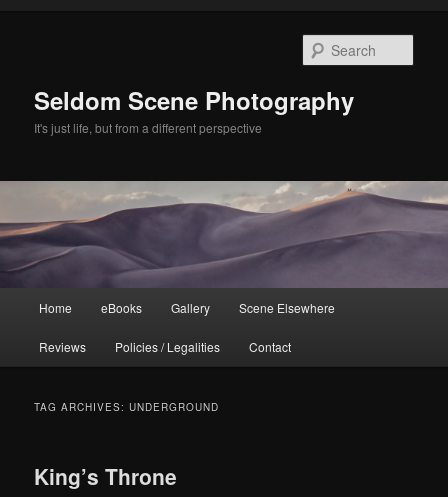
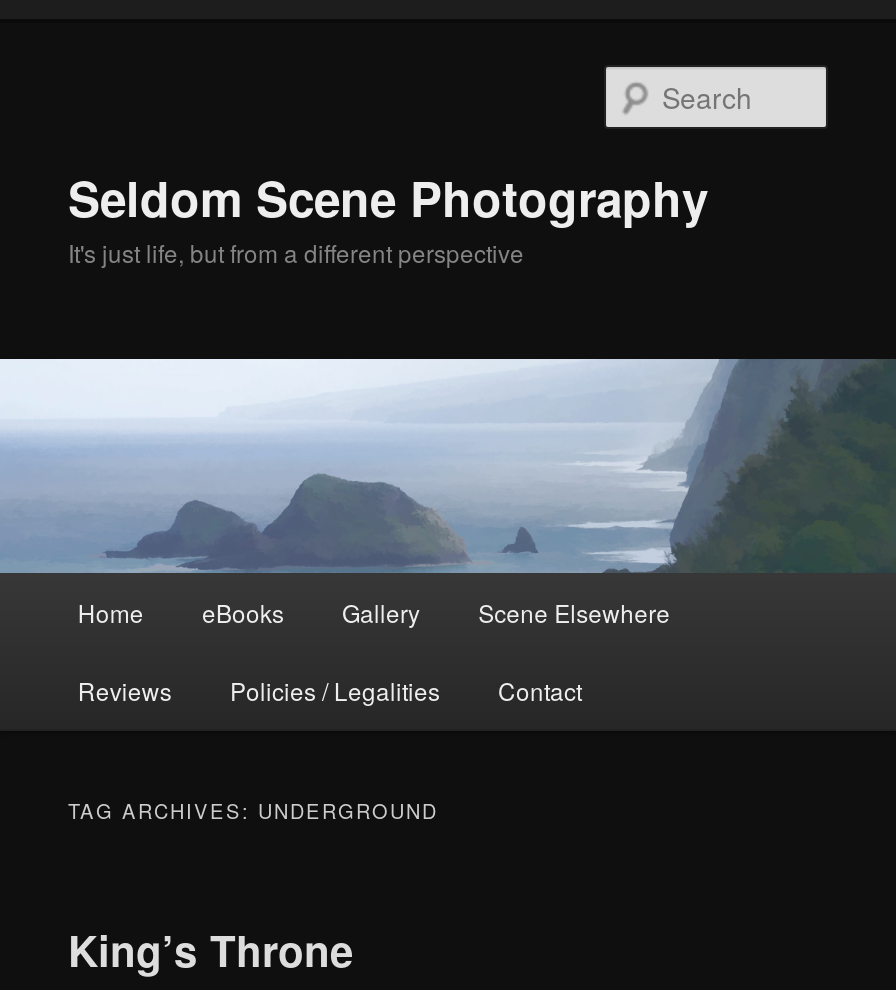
[3,180,445,288] [image] -> [6,357,890,575] [image]

